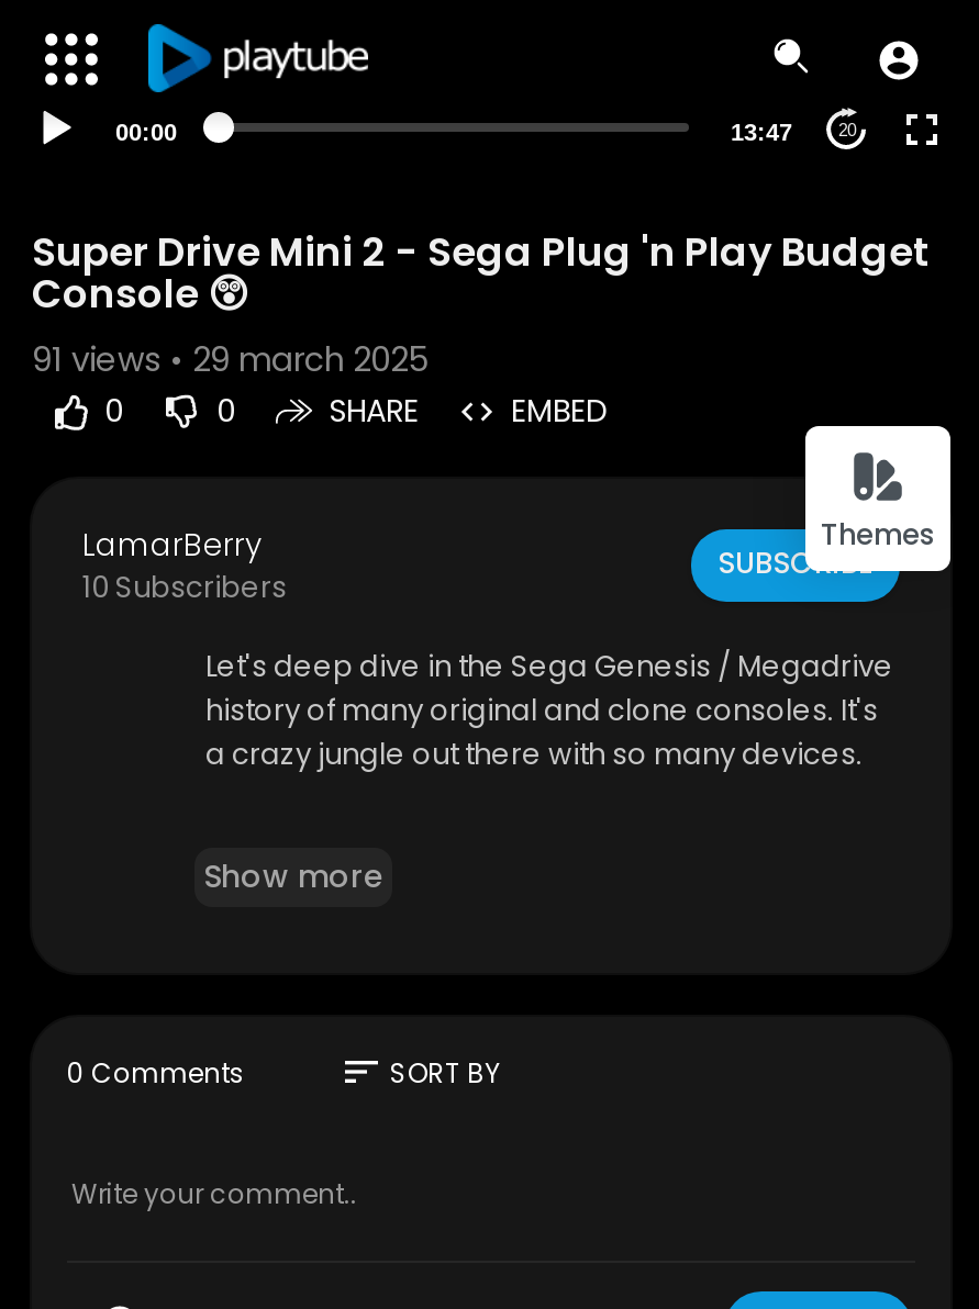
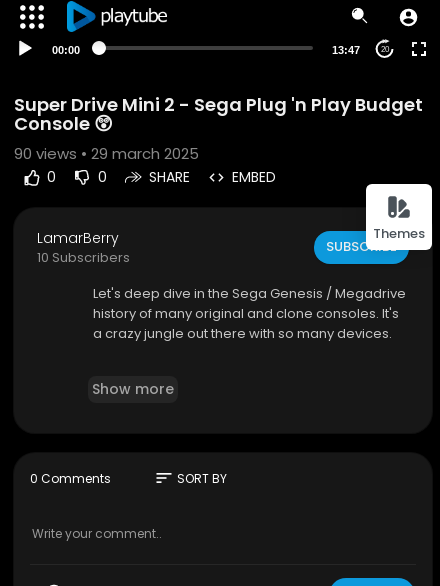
[32,336,430,382] 91 views • 29 march 2025 -> [14,143,199,164] 90 views • 29 march 2025

